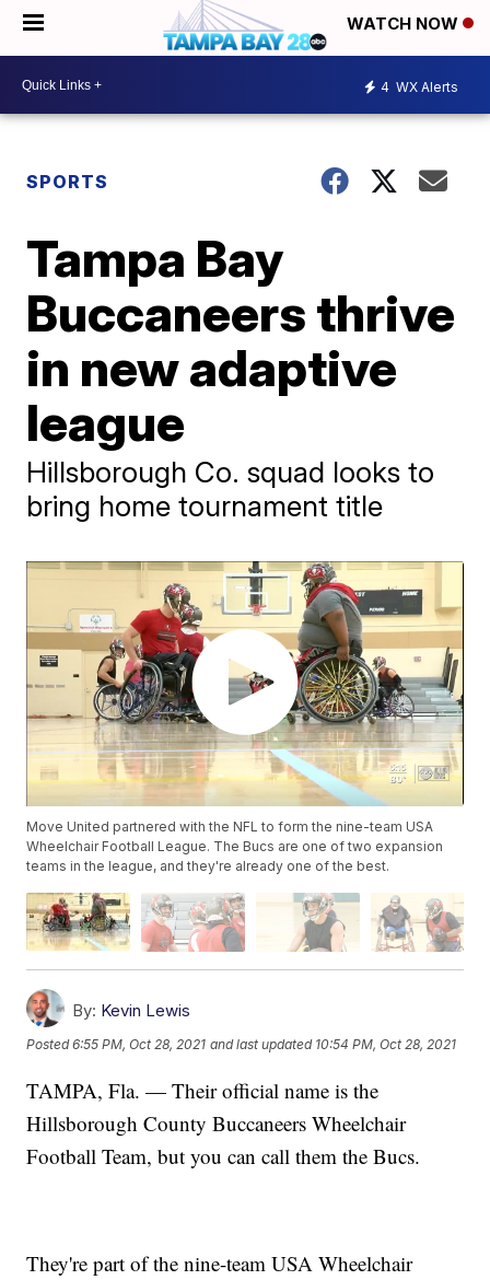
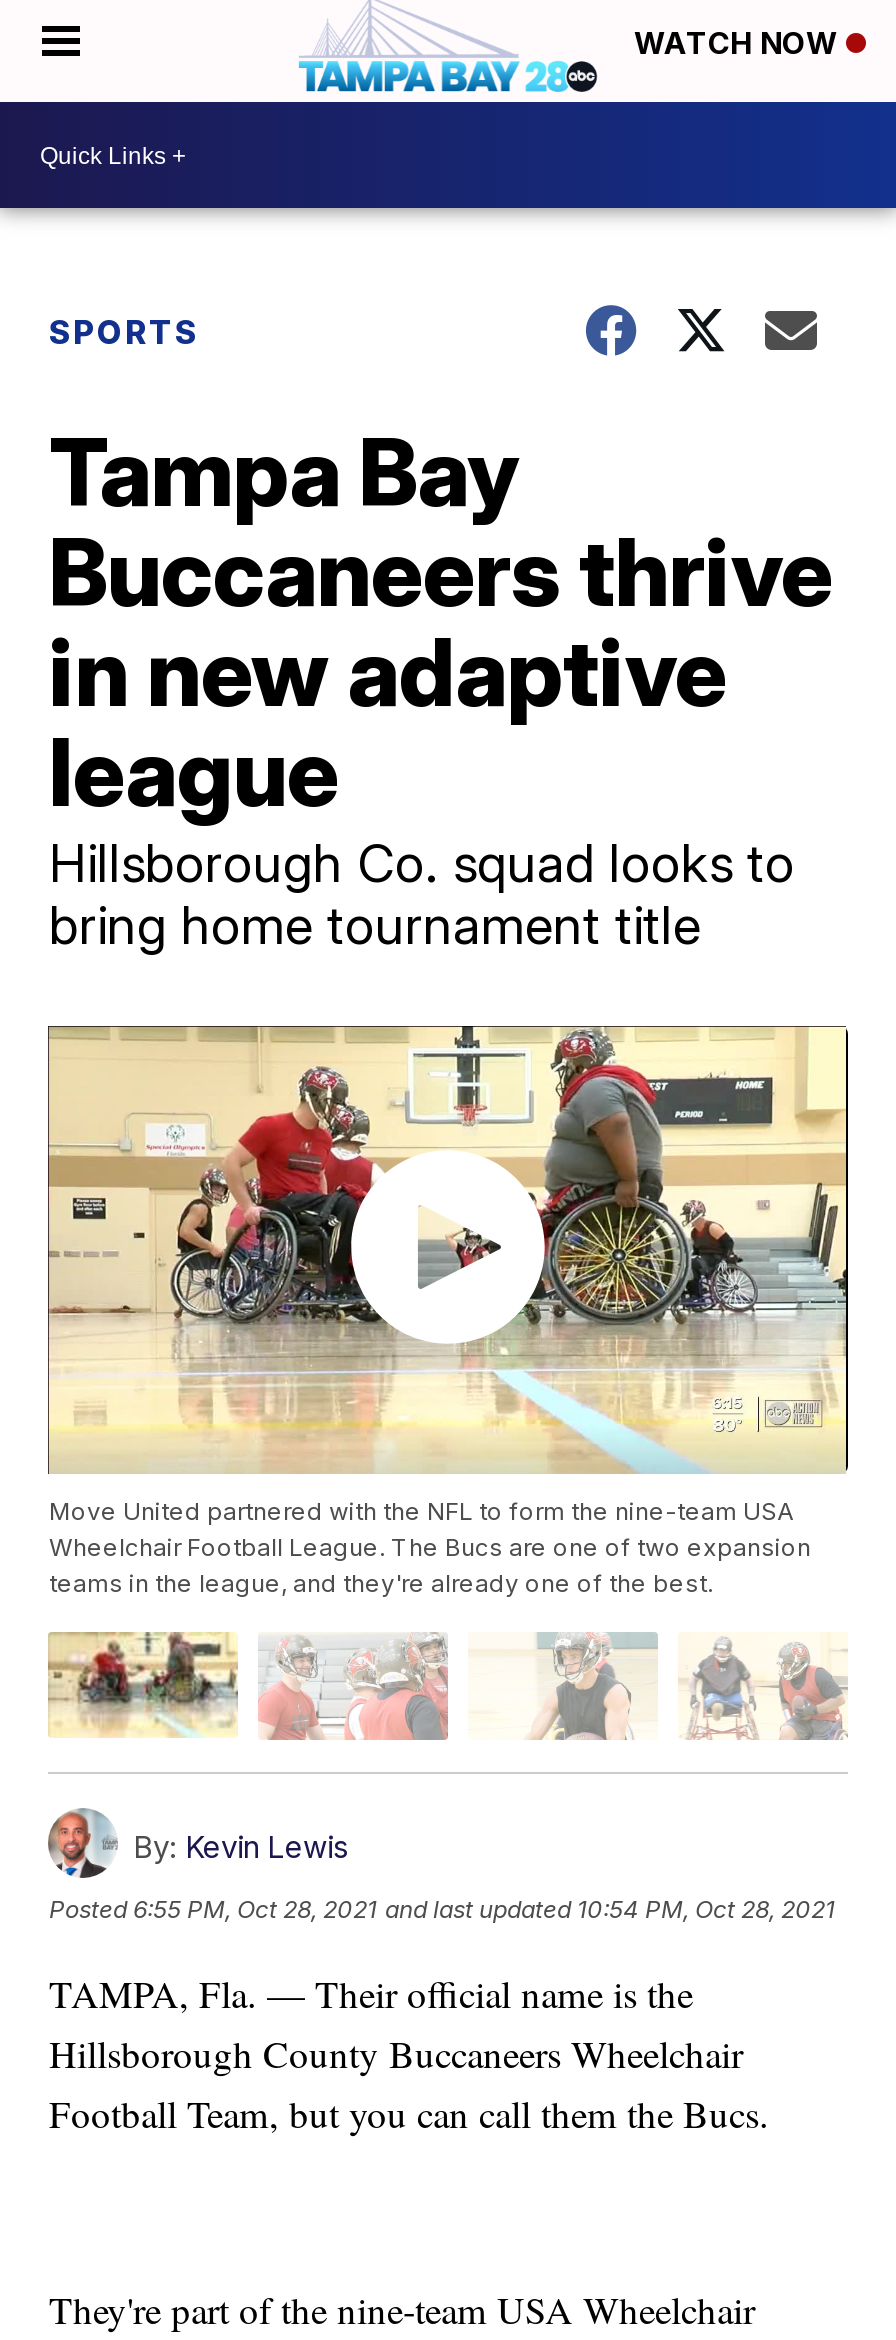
[381,78,458,95] 4 WX Alerts -> none

